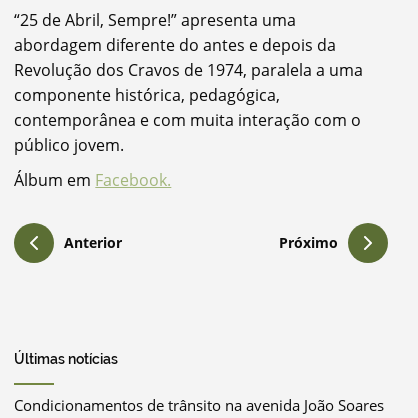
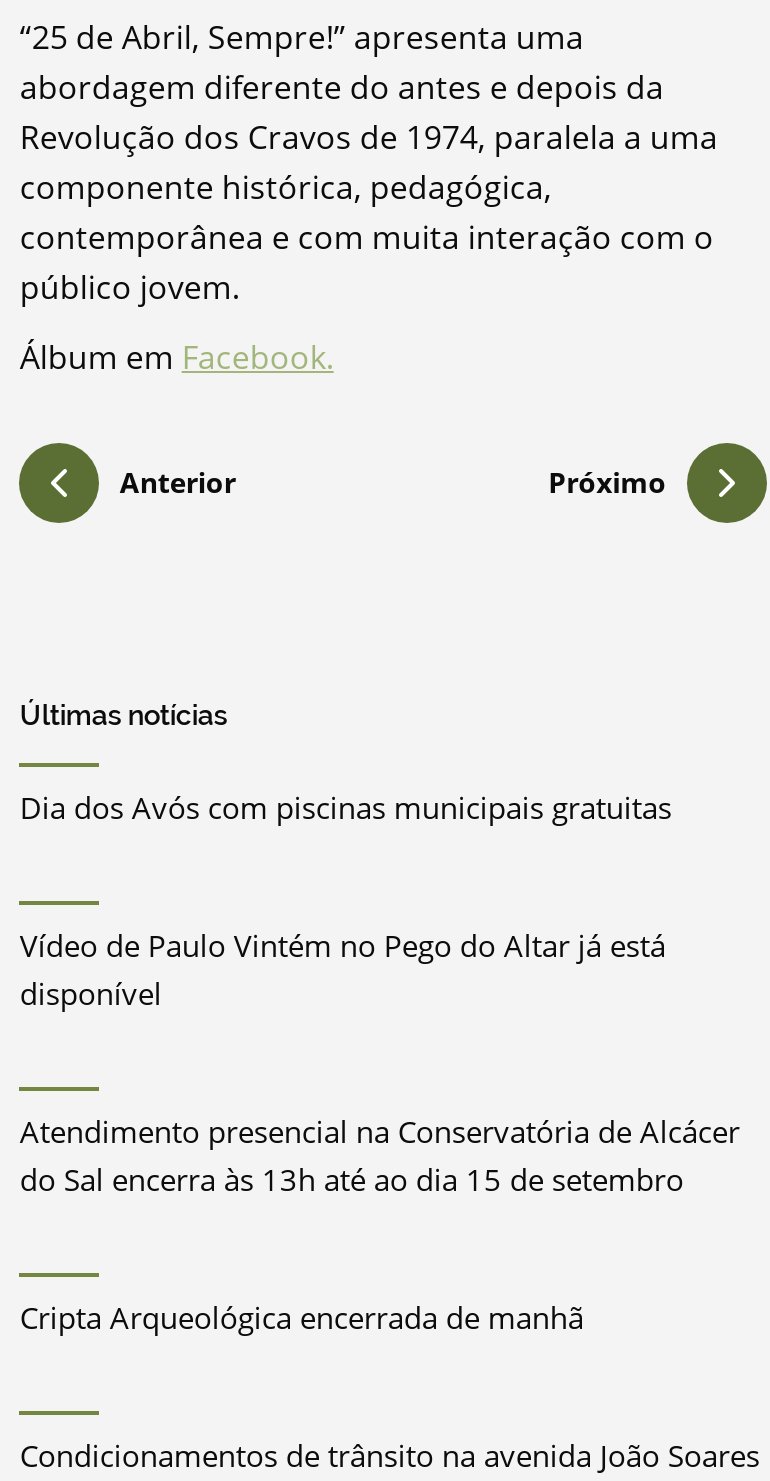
none -> [20,786,740,1336] Dia dos Avós com piscinas municipais gratuitas | Vídeo de Paulo Vintém no Pego do Altar já está | disponível | Atendimento presencial na Conservatória de Alcácer | do Sal encerra às 13h até ao dia 15 de setembro | Cripta Arqueológica encerrada de manhã

